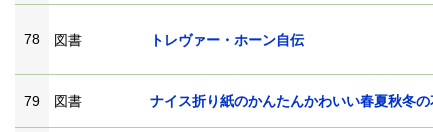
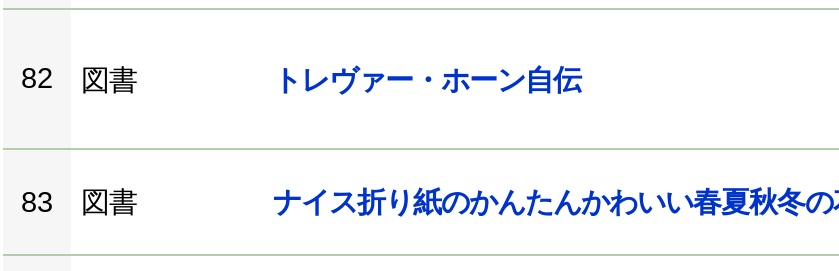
[24,31,82,48] 78 図書 -> [21,62,137,96] 82 図書
[24,93,82,109] 79 図書 -> [21,186,137,218] 83 図書

